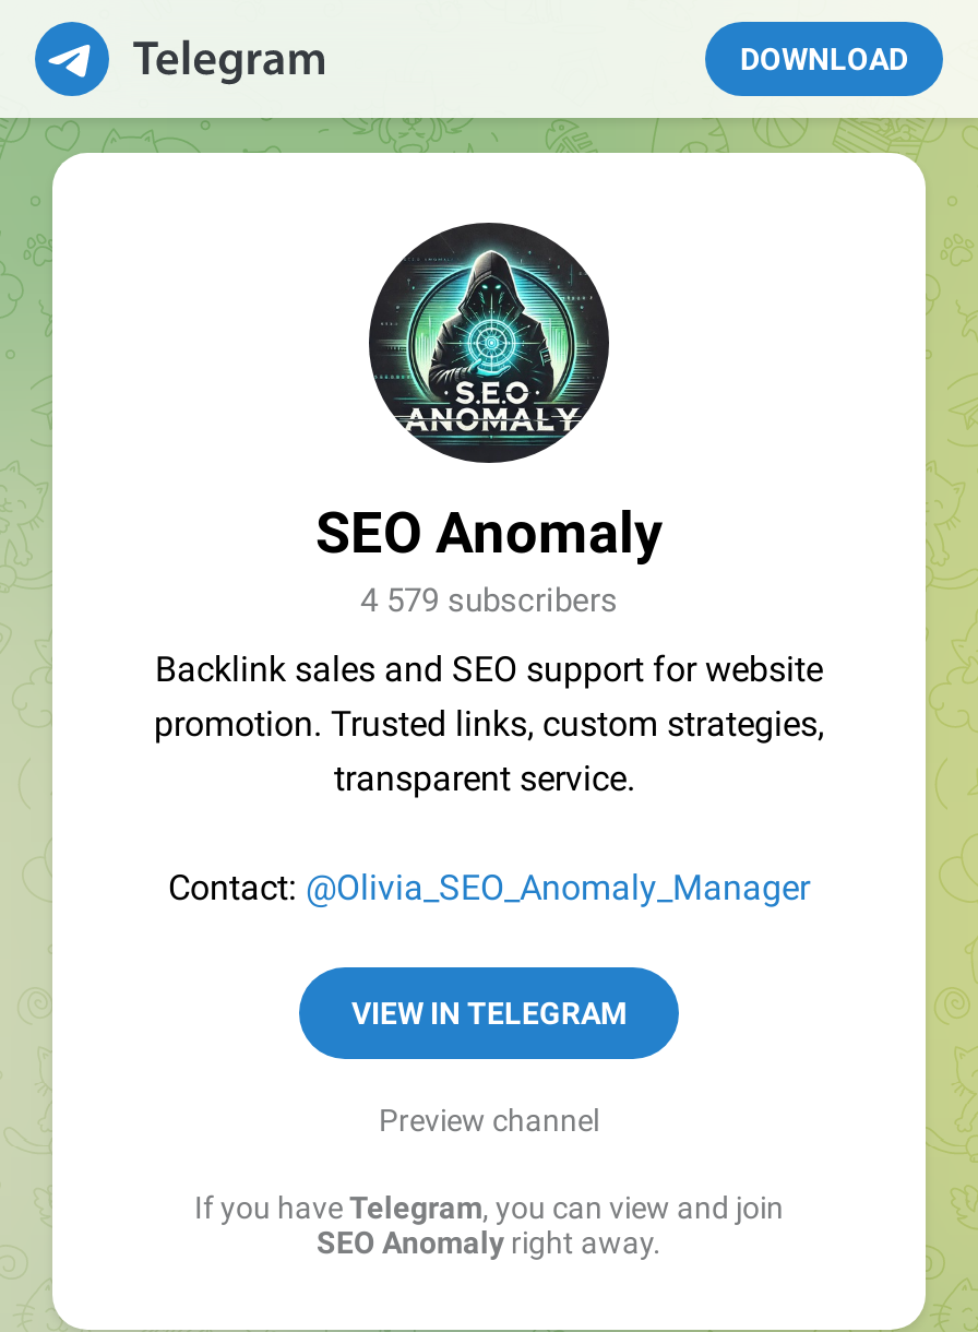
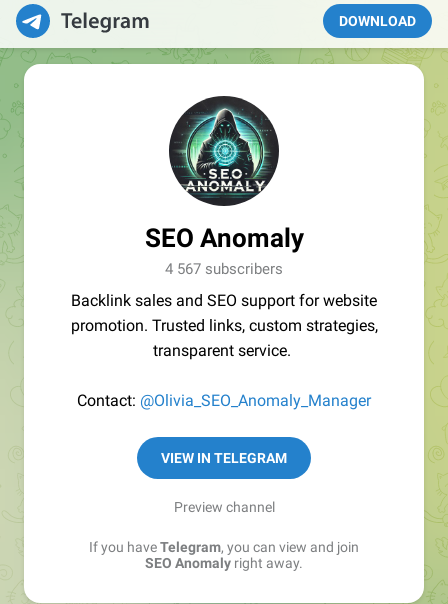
[360,581,618,620] 4 579 subscribers -> [165,260,283,278] 4 567 subscribers

